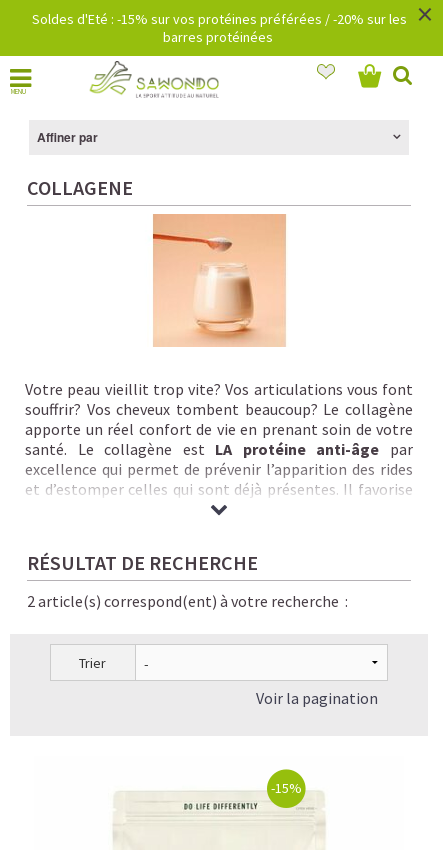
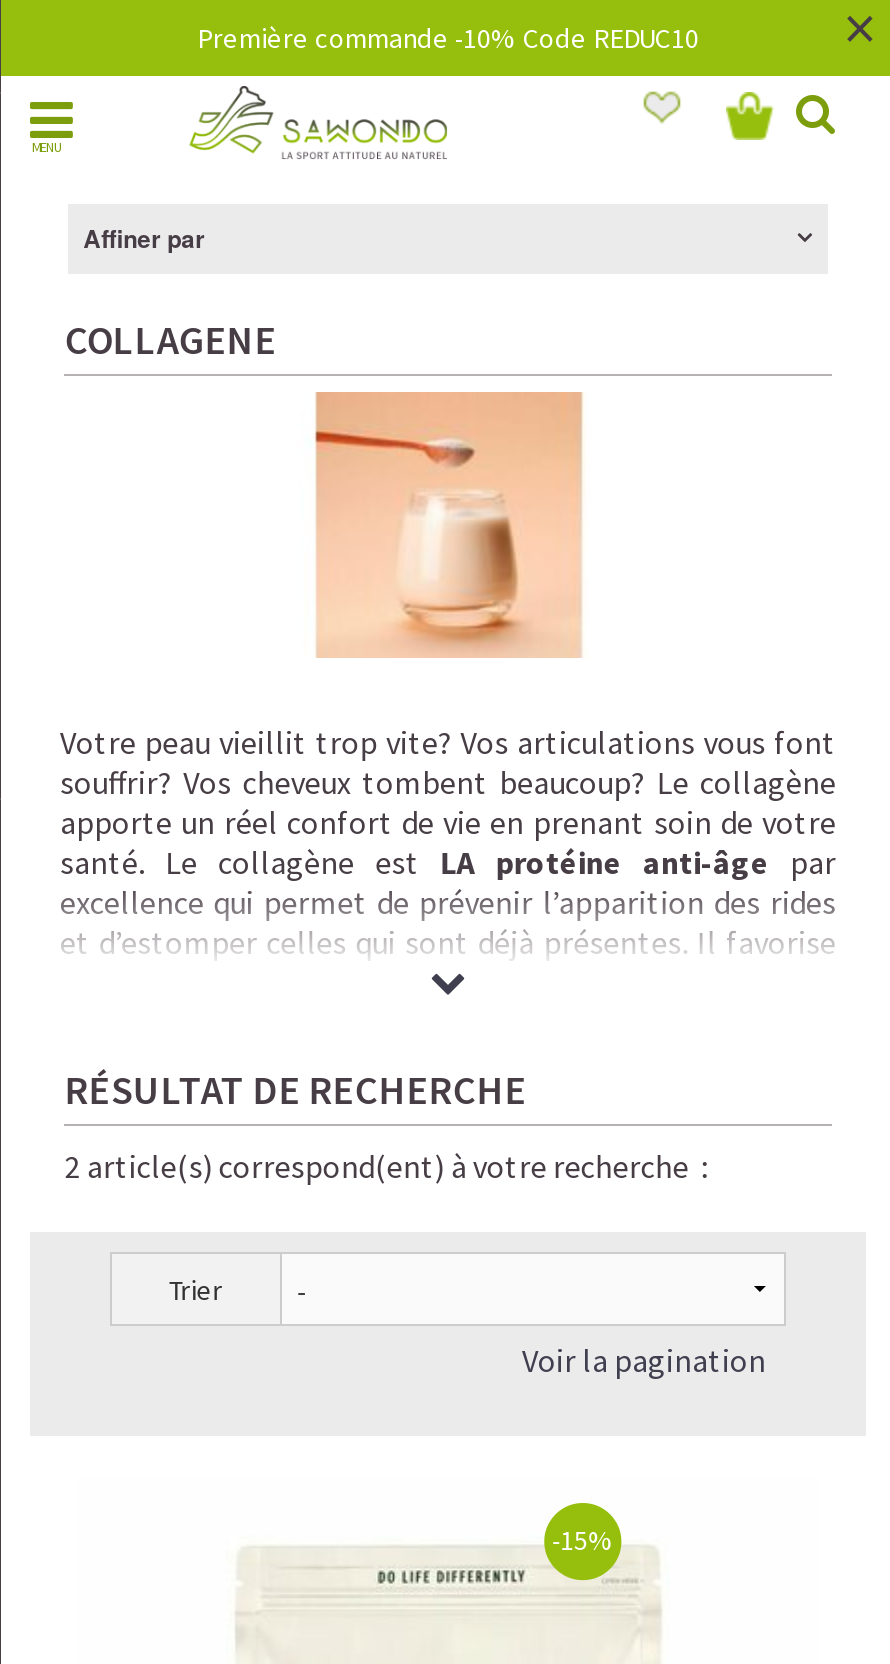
[31,10,406,46] Soldes d'Eté : -15% sur vos protéines préférées / -20% sur les | barres protéinées -> [197,20,699,56] Première commande -10% Code REDUC10

